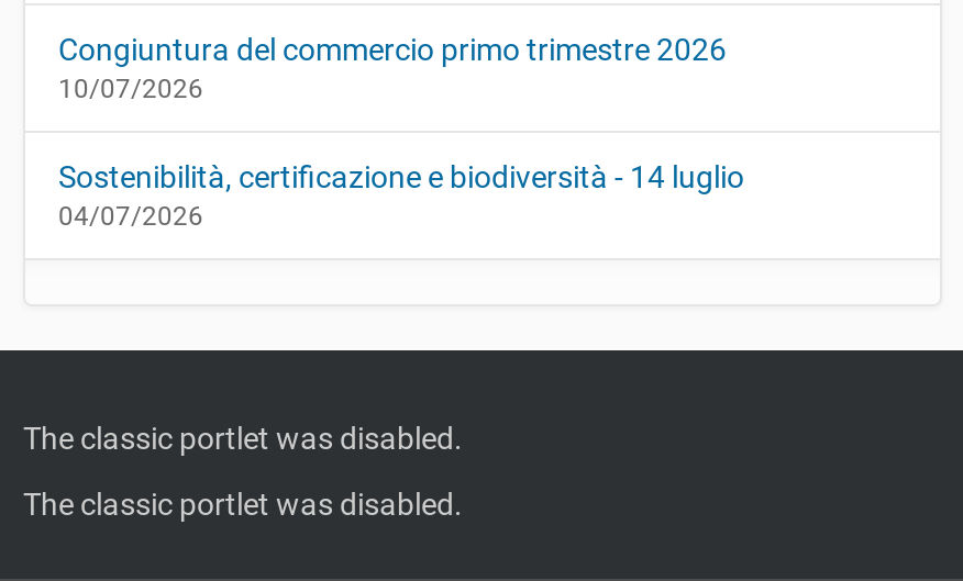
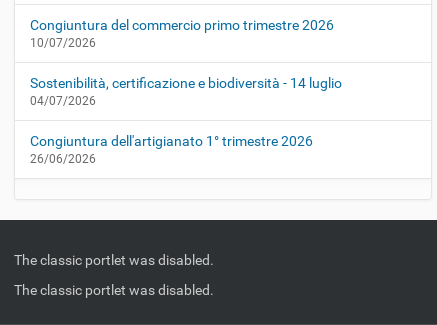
none -> [30,133,313,166] Congiuntura dell'artigianato 1° trimestre 2026 | 26/06/2026

